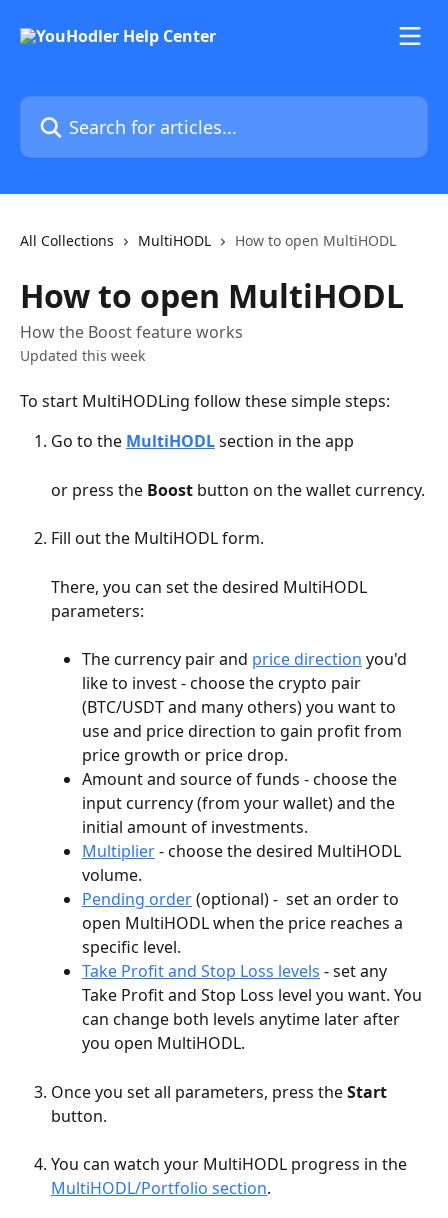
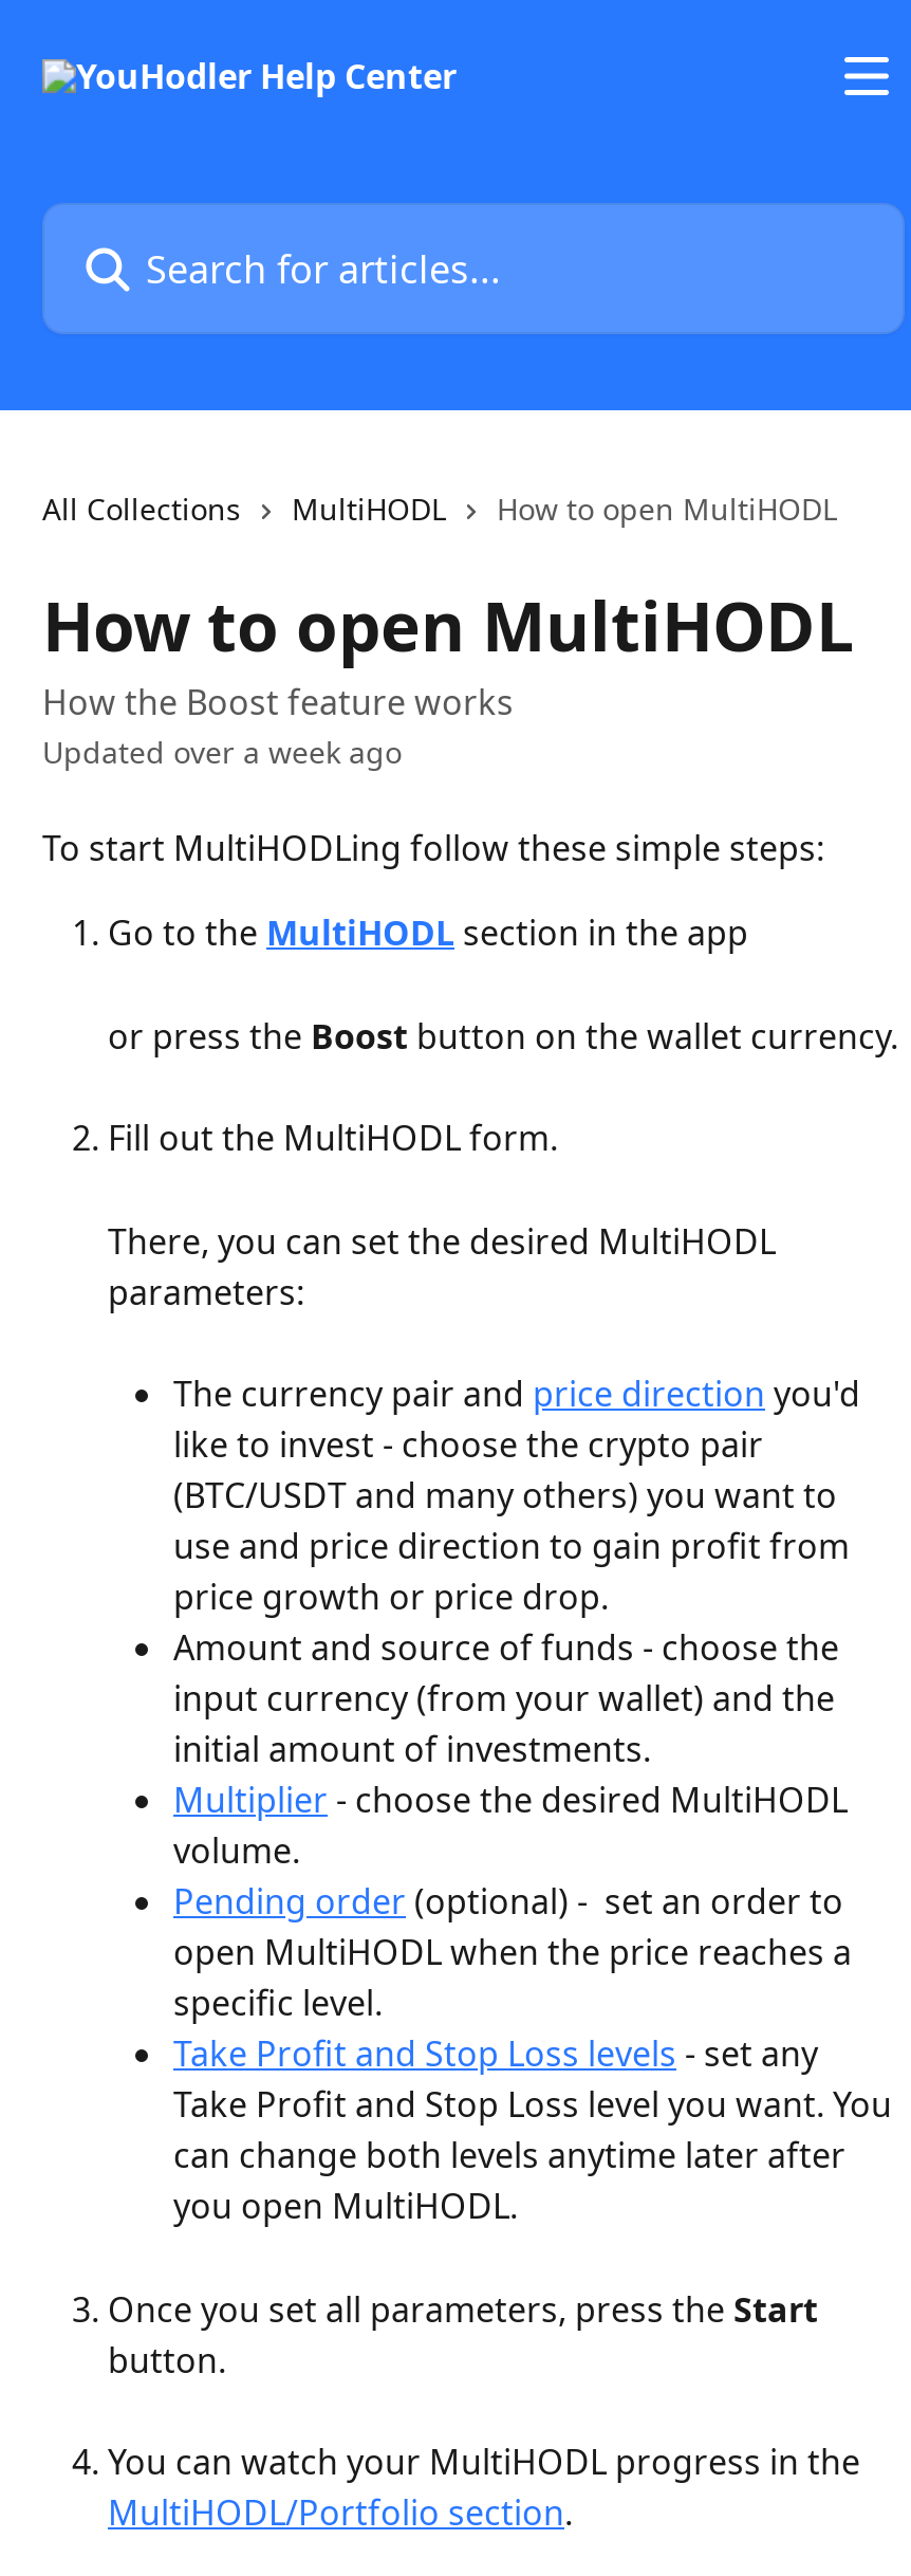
[20,346,145,365] Updated this week -> [42,732,402,772] Updated over a week ago

